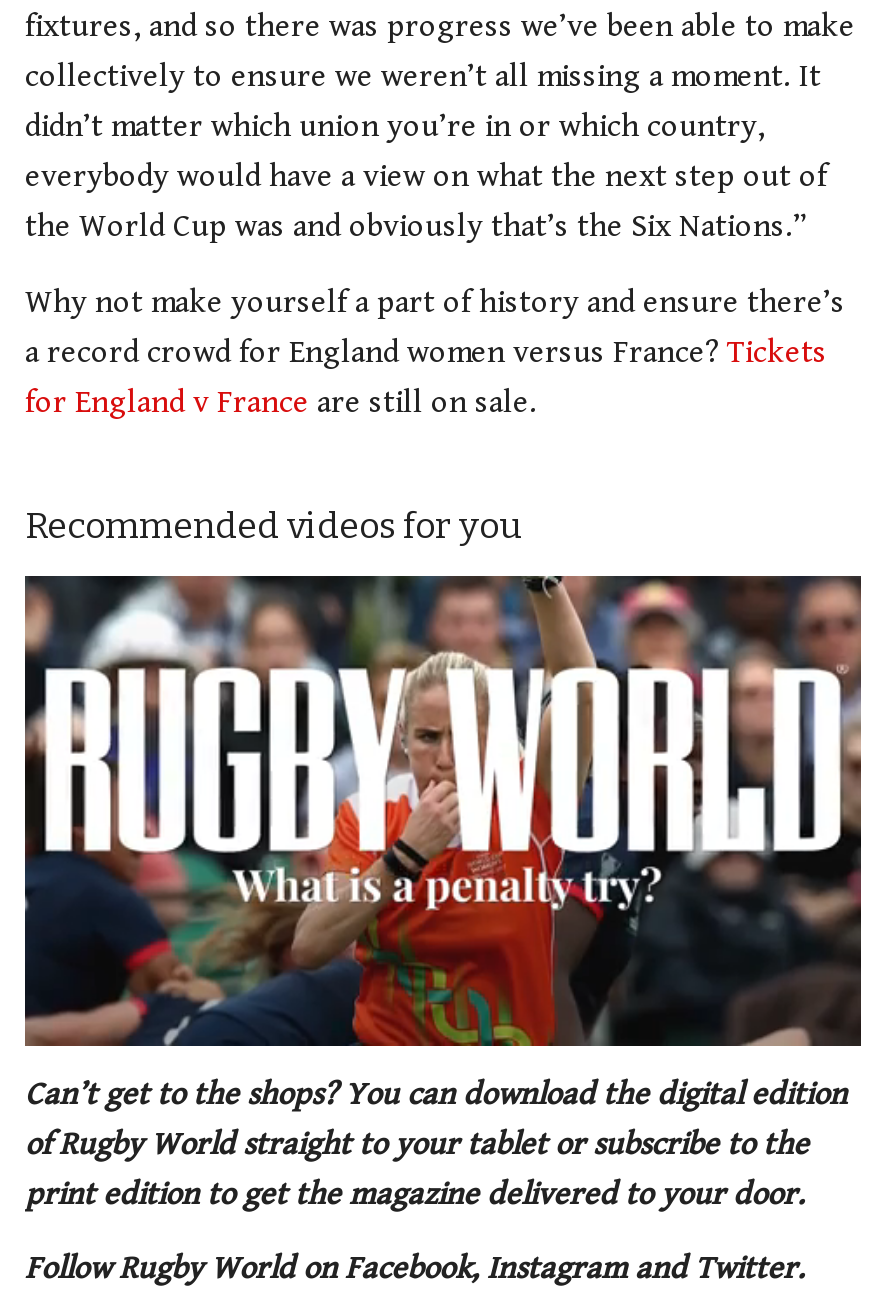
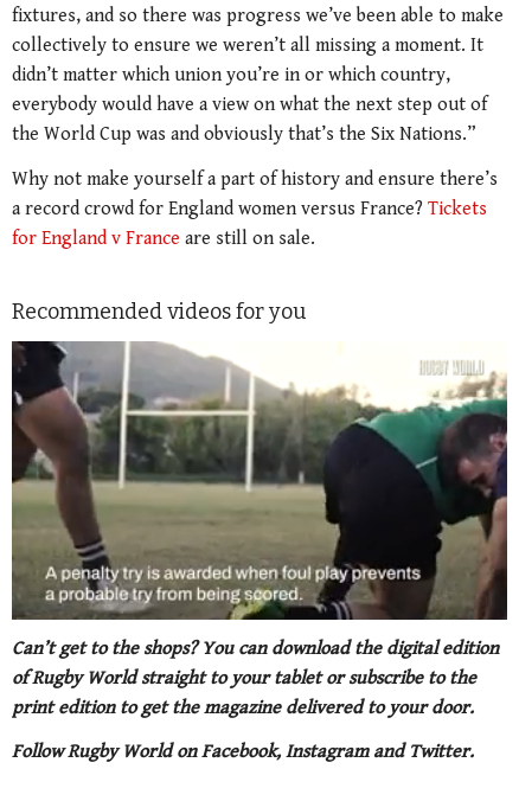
[23,574,863,1048] [image] -> [11,341,508,621] [image]

